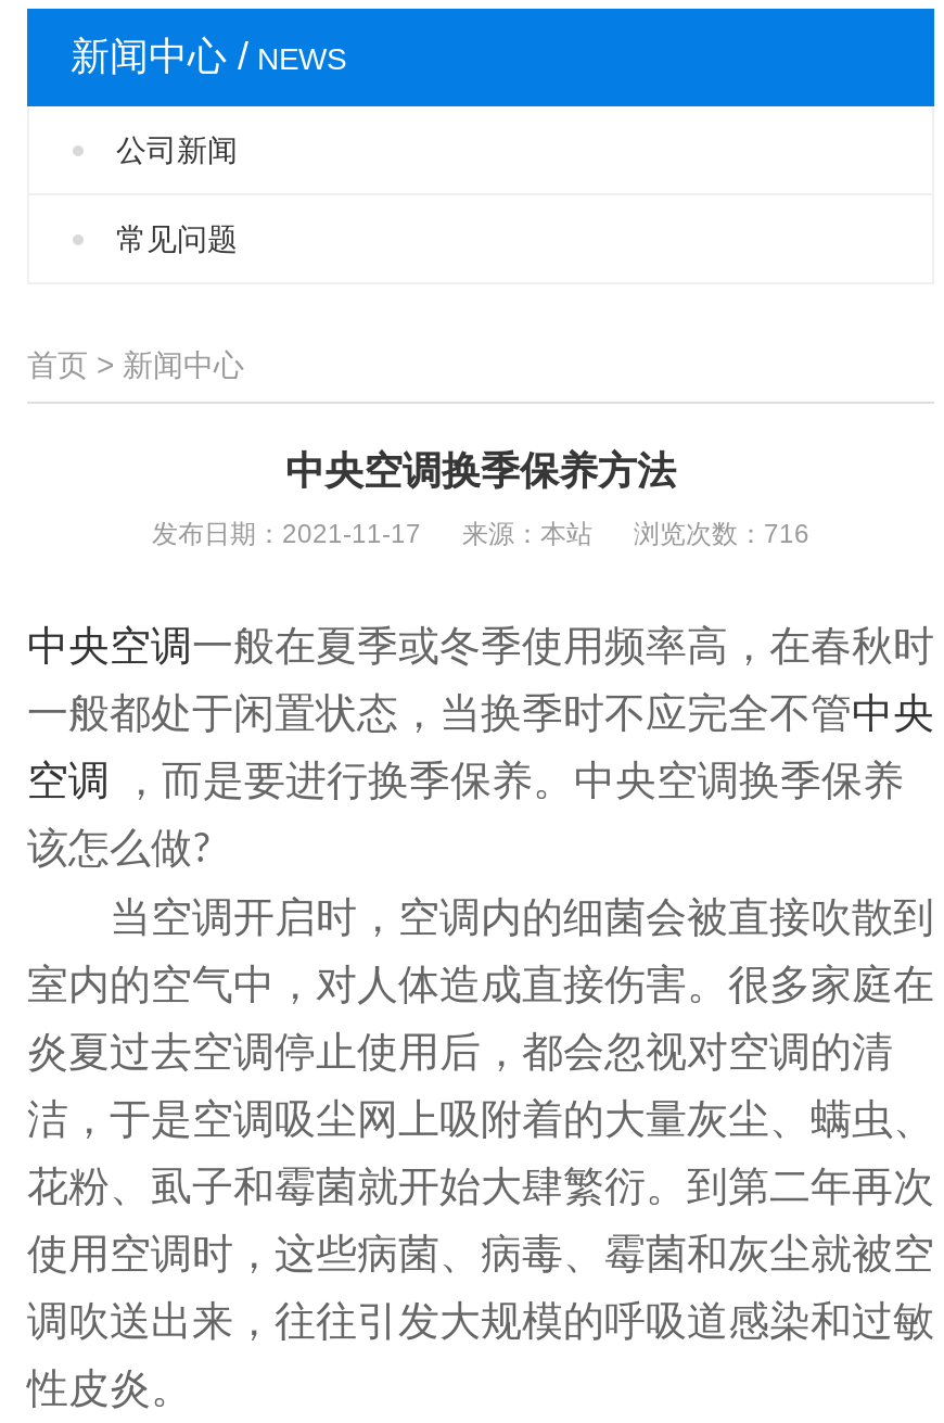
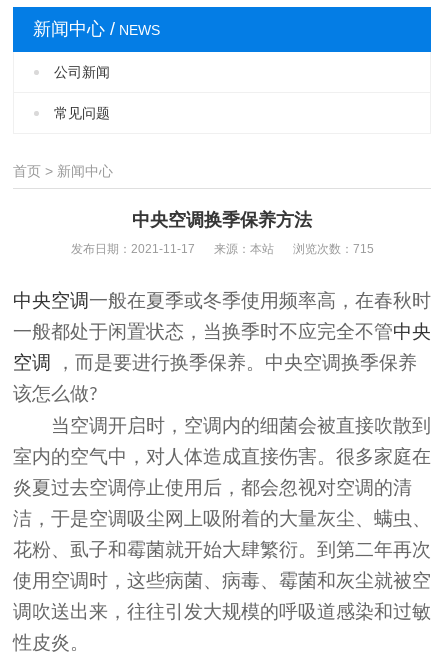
[152,519,809,550] 发布日期：2021-11-17 来源：本站 浏览次数：716 -> [70,242,373,256] 发布日期：2021-11-17 来源：本站 浏览次数：715

